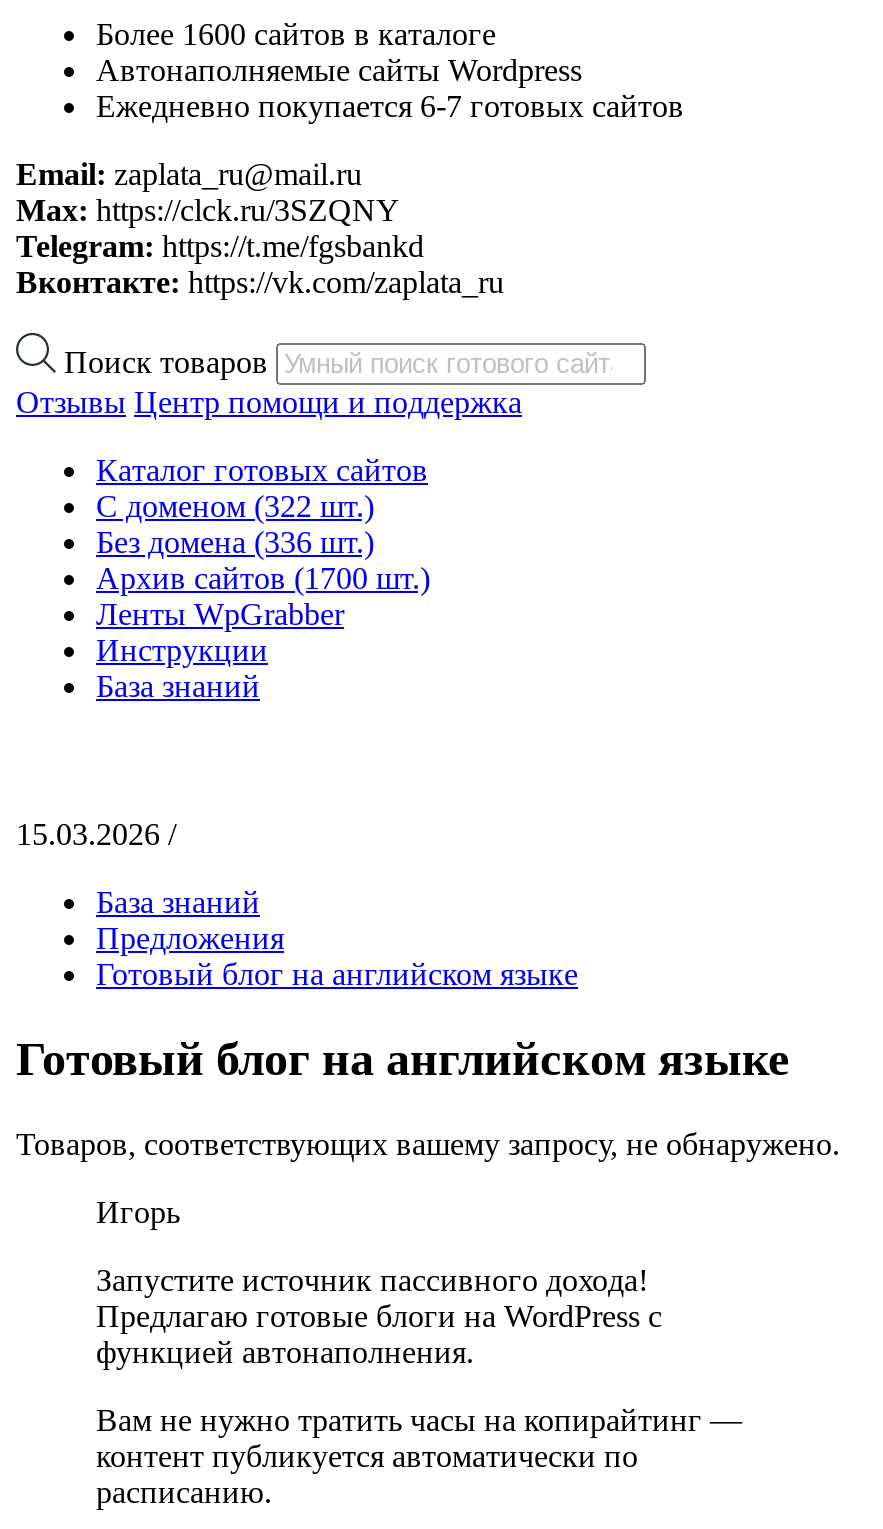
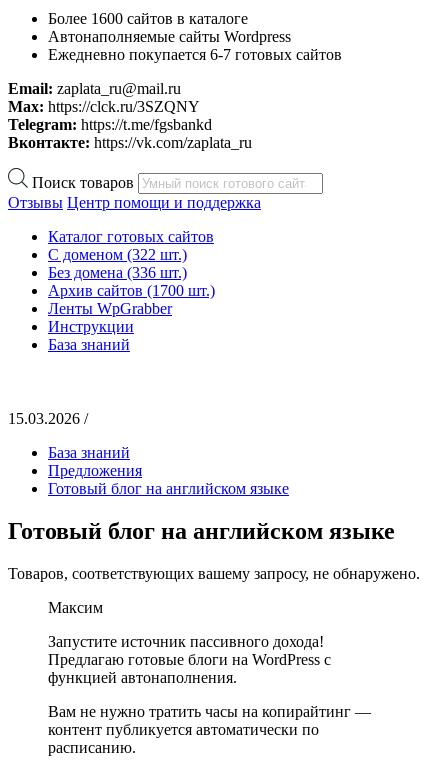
[96,1194,180,1228] Игорь -> [48,599,103,616] Максим

